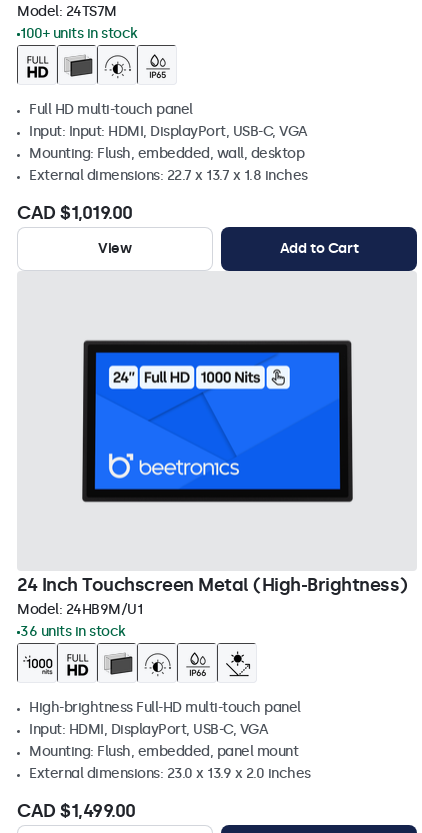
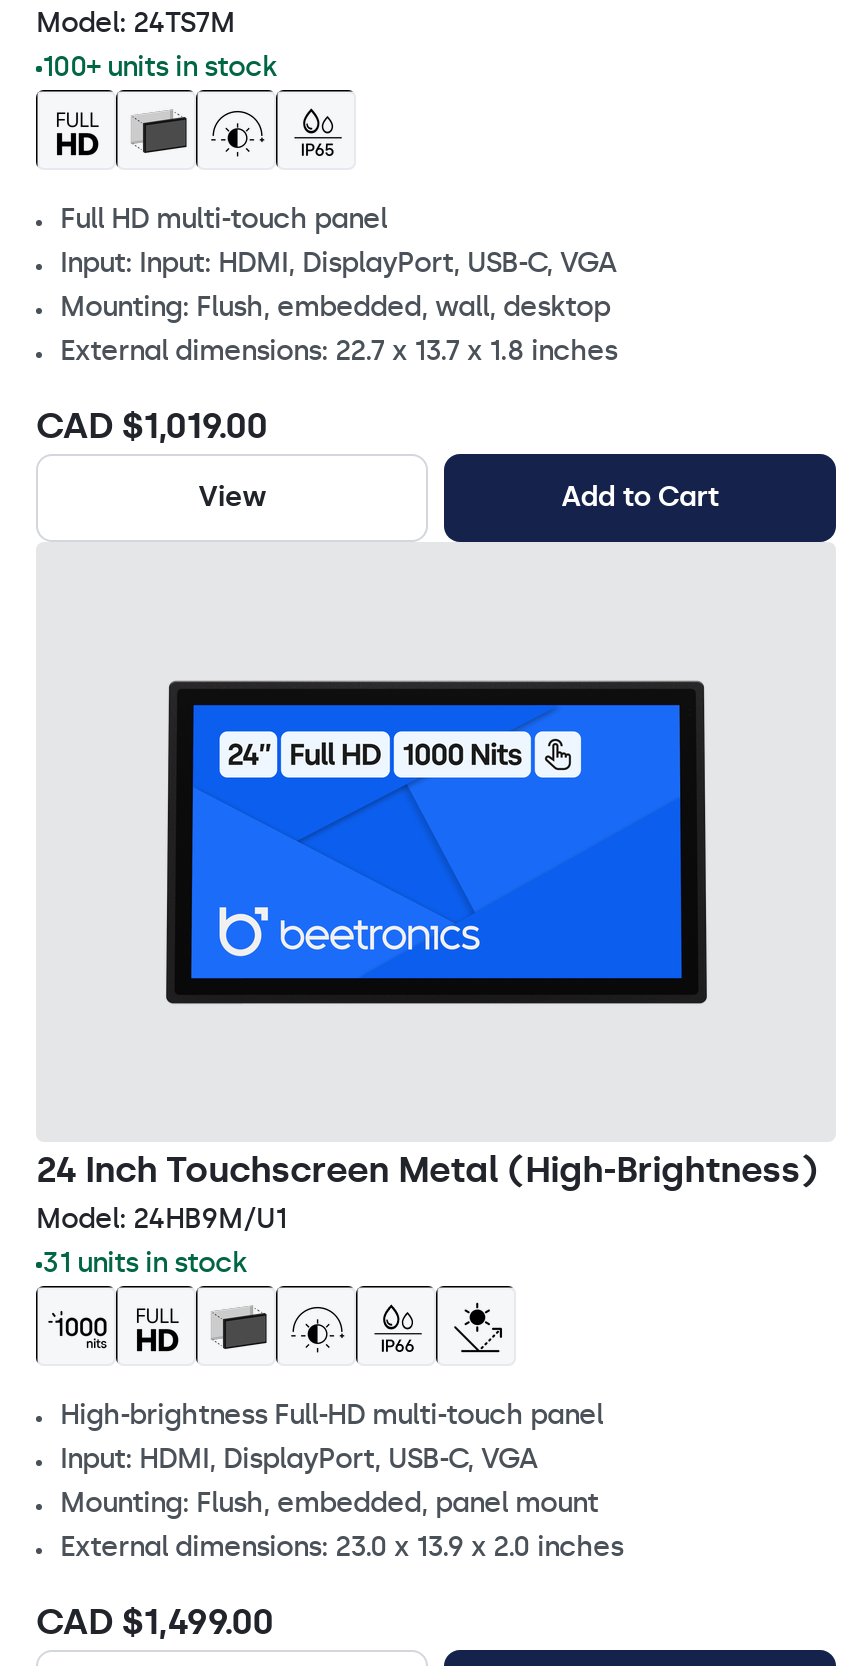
[20,623,125,640] 36 units in stock -> [42,1246,247,1280] 31 units in stock

